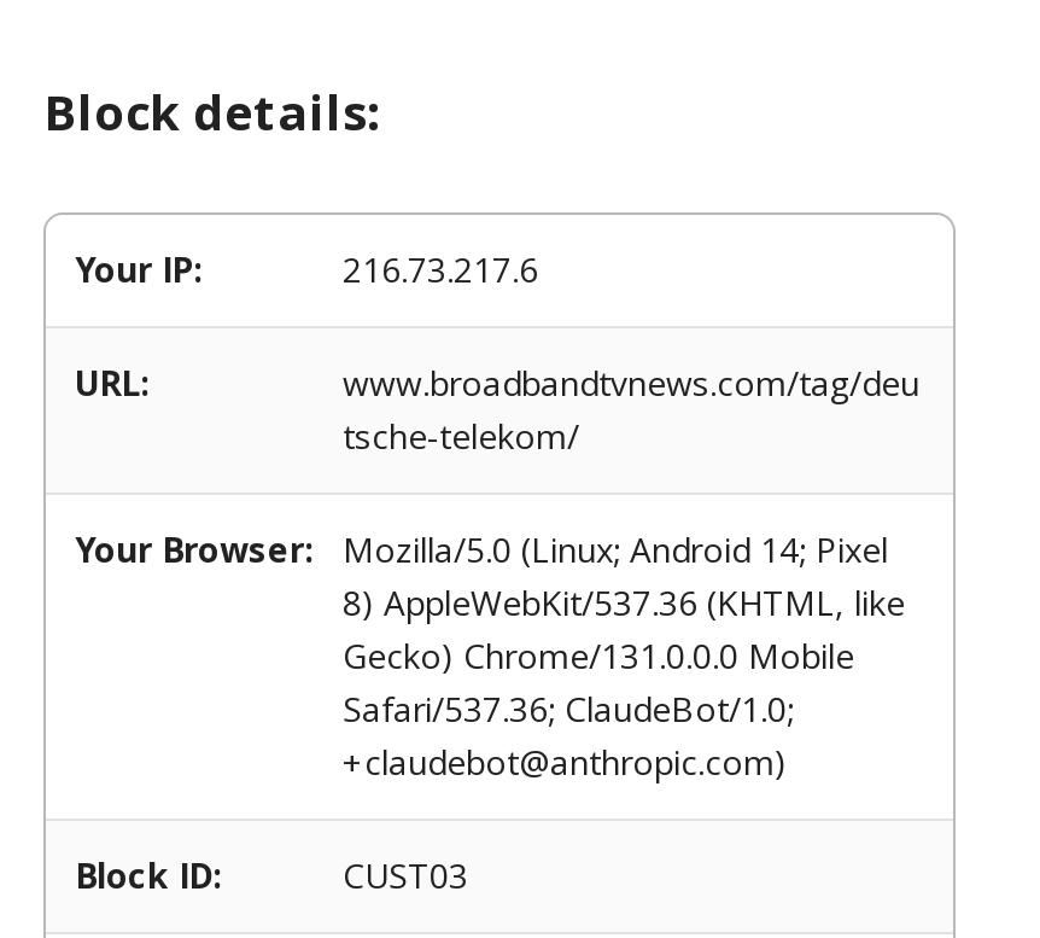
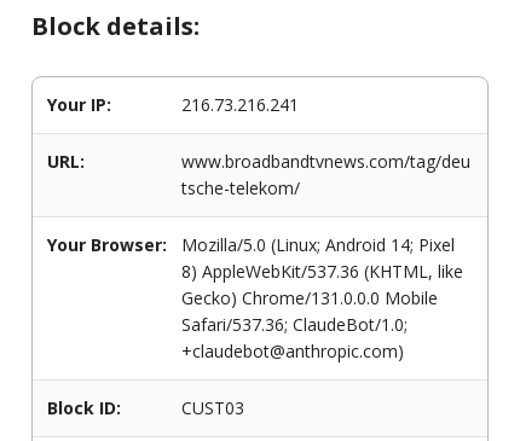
[343,246,538,292] 216.73.217.6 -> [181,93,299,116] 216.73.216.241

